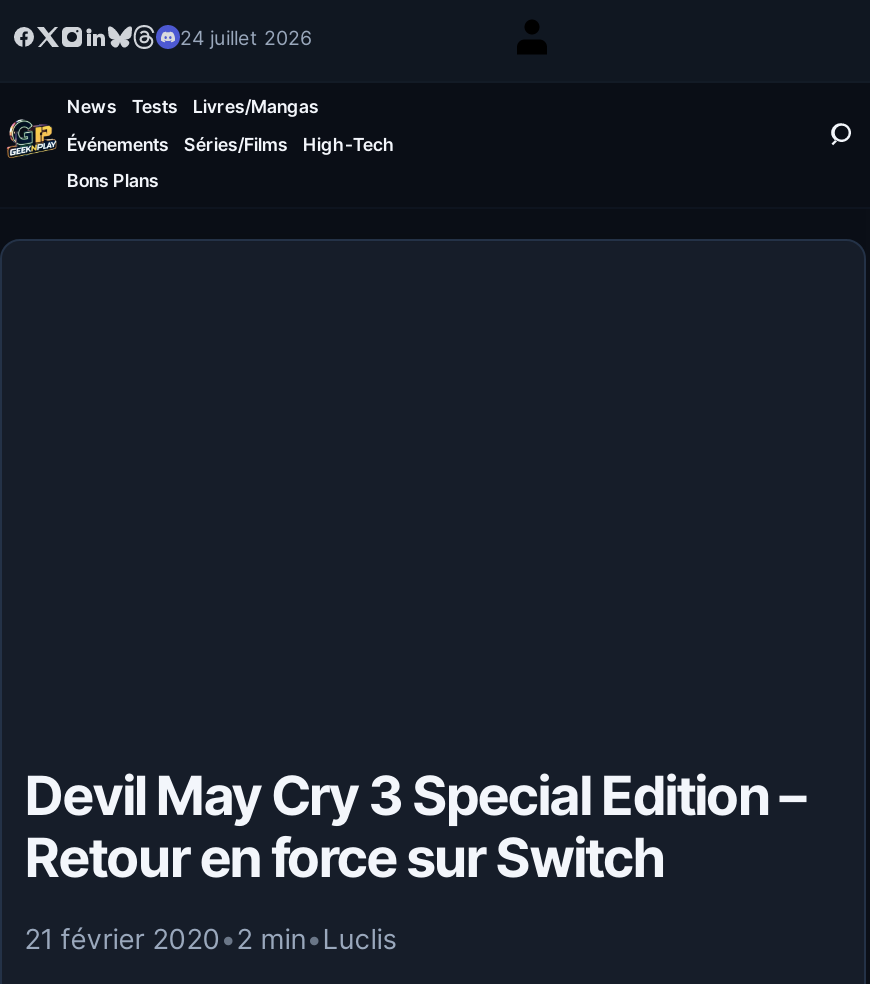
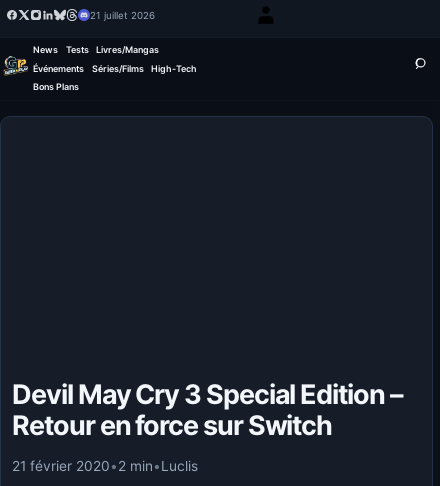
[180,26,312,48] 24 juillet 2026 -> [90,9,155,20] 21 juillet 2026

